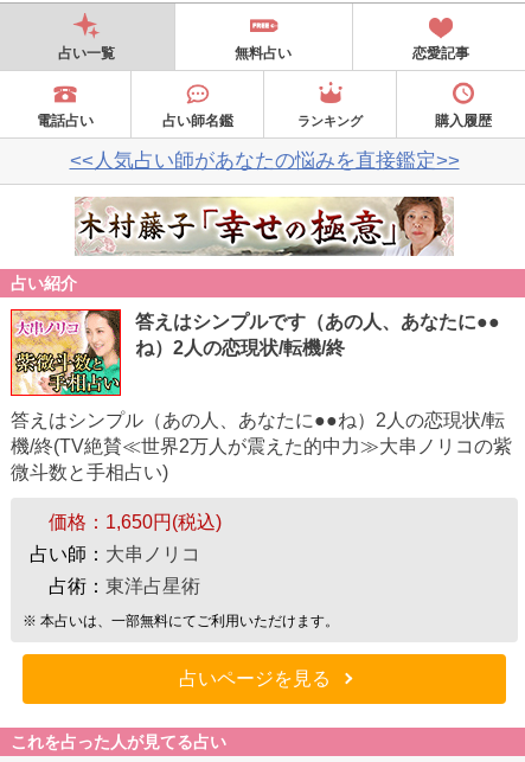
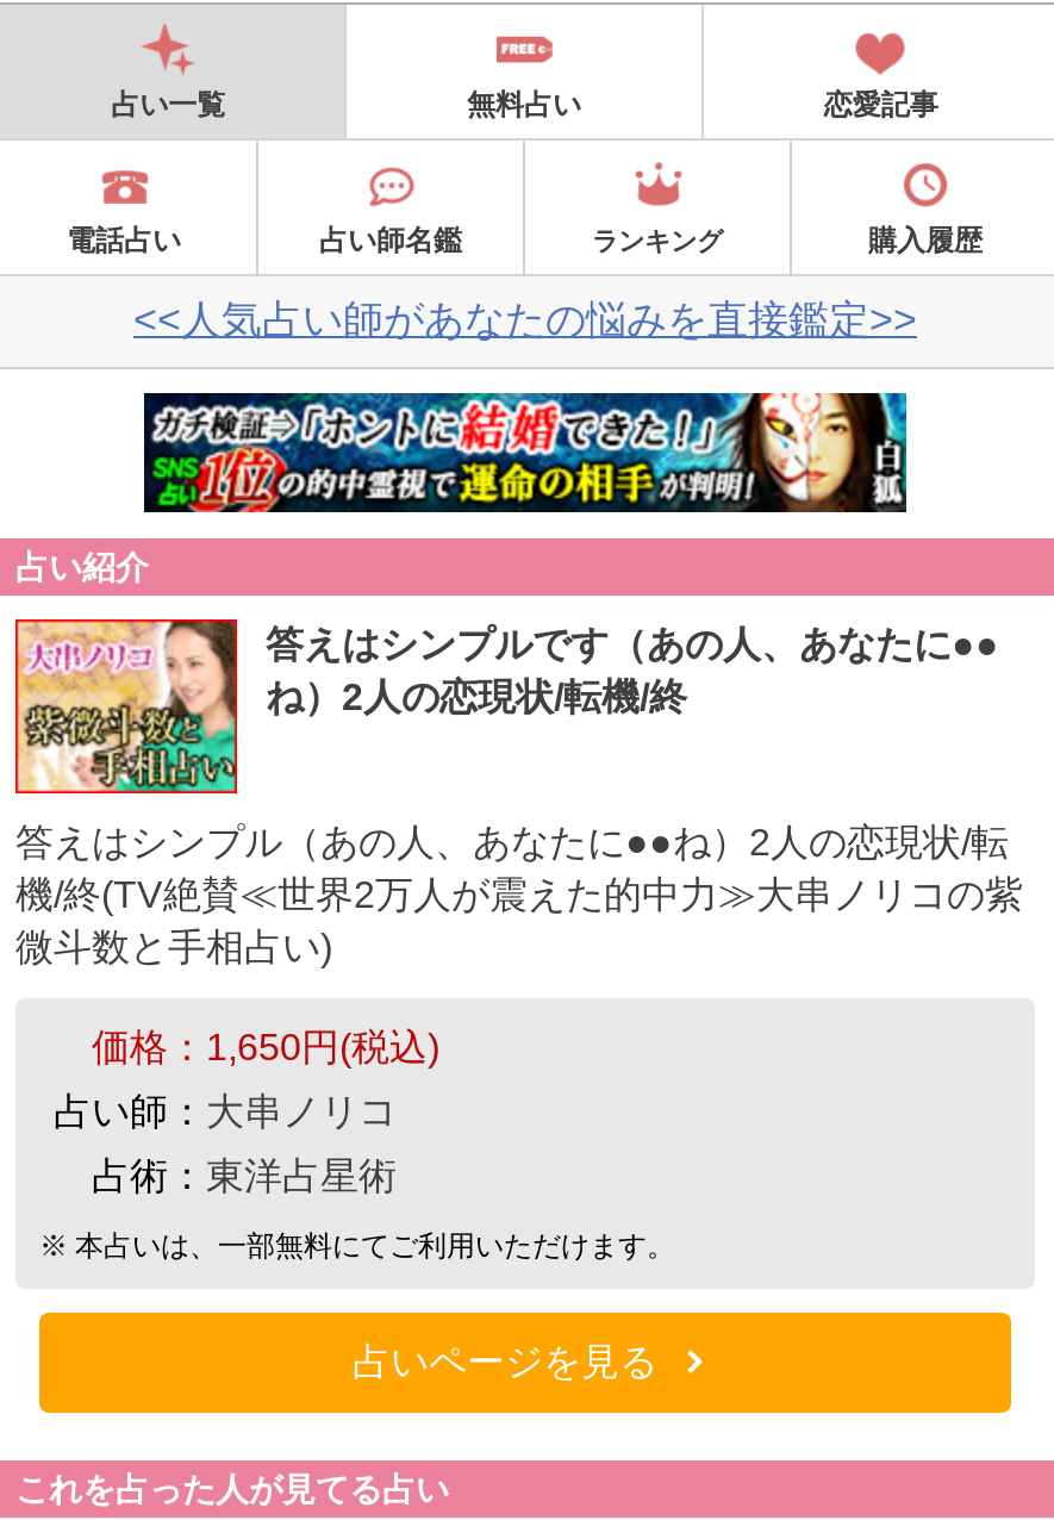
[75,196,454,257] [image] -> [142,391,909,515] [image]

